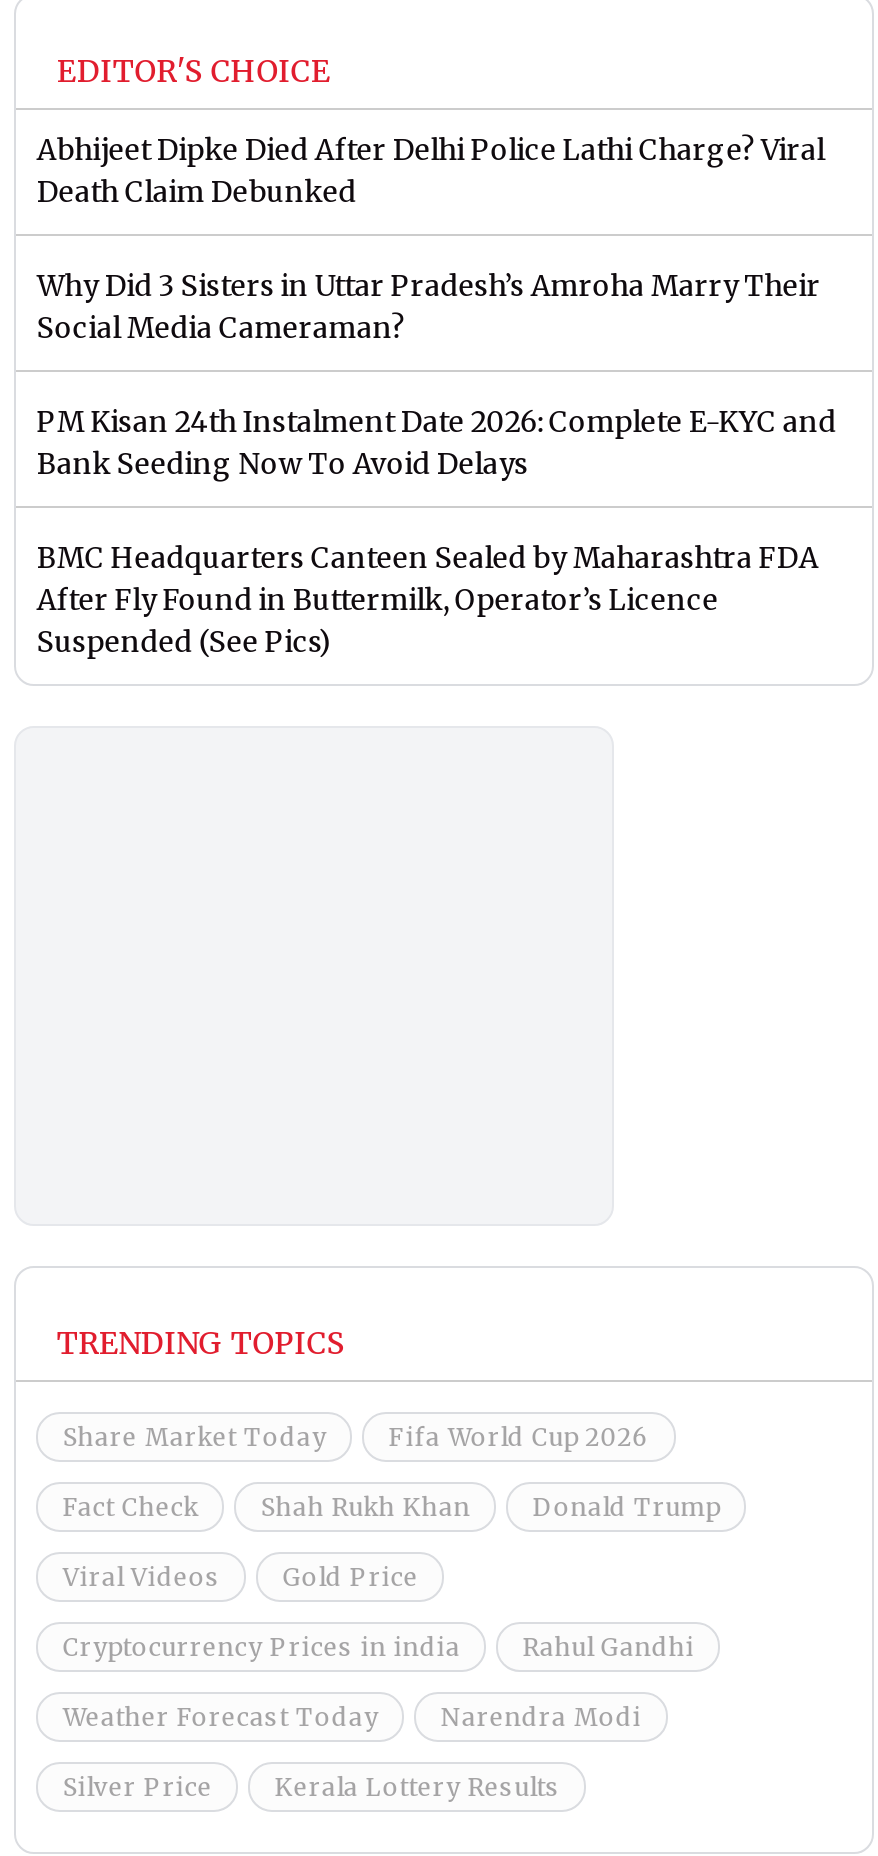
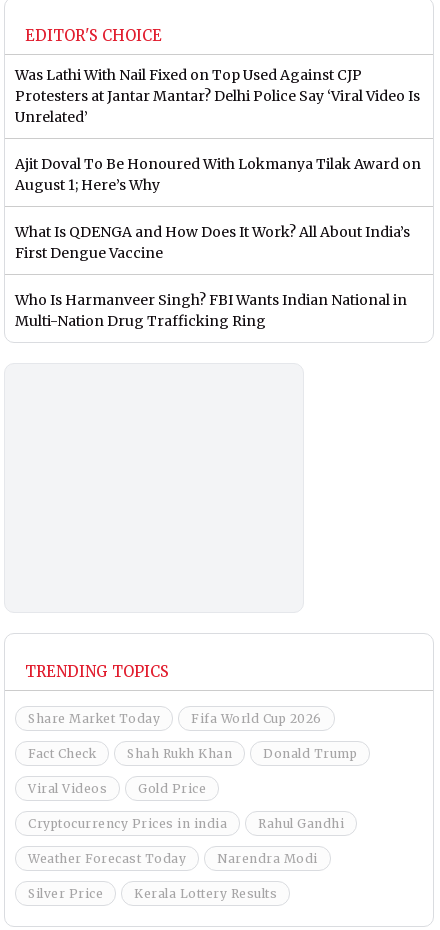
[37,132,825,210] Abhijeet Dipke Died After Delhi Police Lathi Charge? Viral | Death Claim Debunked -> [15,66,420,126] Was Lathi With Nail Fixed on Top Used Against CJP | Protesters at Jantar Mantar? Delhi Police Say ‘Viral Video Is | Unrelated’
[37,268,821,346] Why Did 3 Sisters in Uttar Pradesh’s Amroha Marry Their | Social Media Cameraman? -> [15,155,421,194] Ajit Doval To Be Honoured With Lokmanya Tilak Award on | August 1; Here’s Why
[37,404,837,482] PM Kisan 24th Instalment Date 2026: Complete E-KYC and | Bank Seeding Now To Avoid Delays -> [15,223,410,262] What Is QDENGA and How Does It Work? All About India’s | First Dengue Vaccine
[37,540,819,660] BMC Headquarters Canteen Sealed by Maharashtra FDA | After Fly Found in Buttermilk, Operator’s Licence | Suspended (See Pics) -> [15,291,407,330] Who Is Harmanveer Singh? FBI Wants Indian National in | Multi-Nation Drug Trafficking Ring

